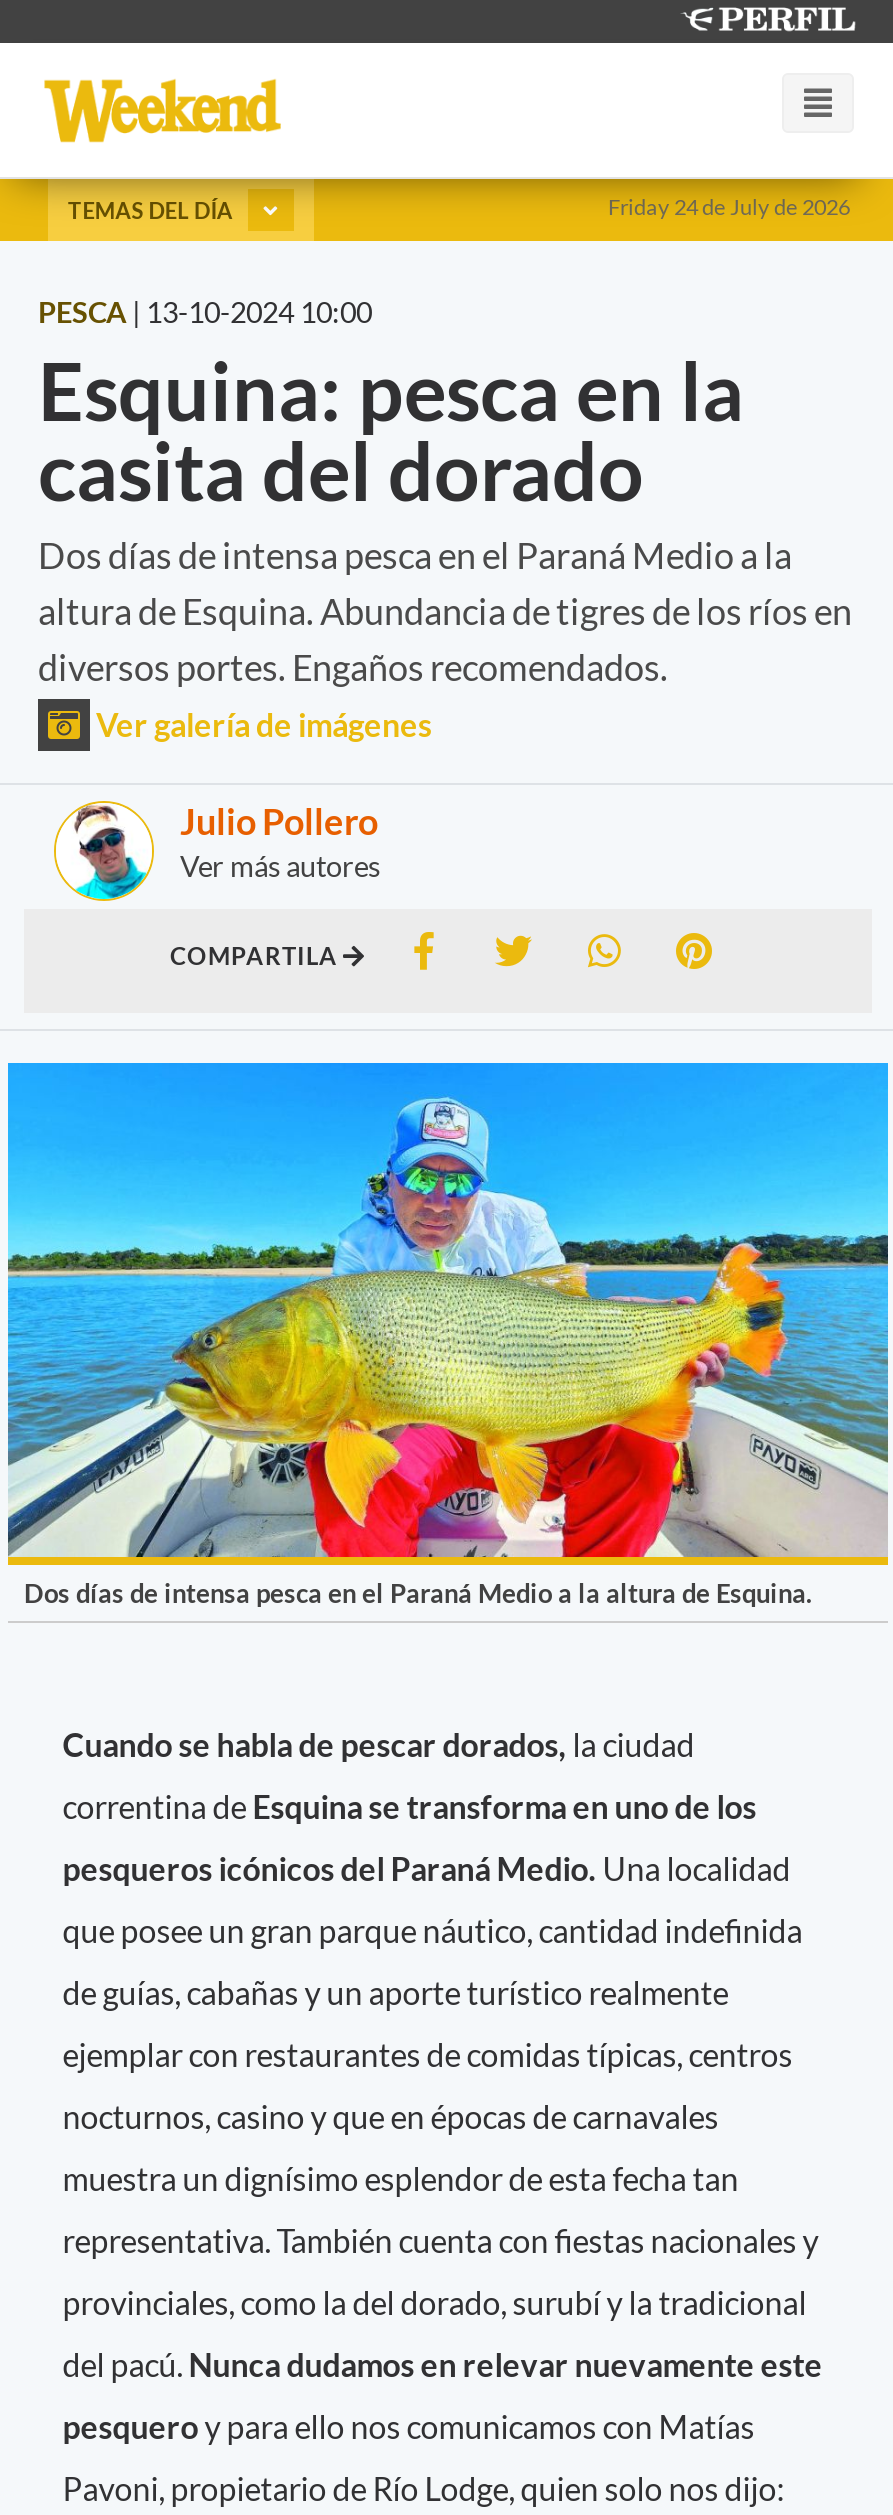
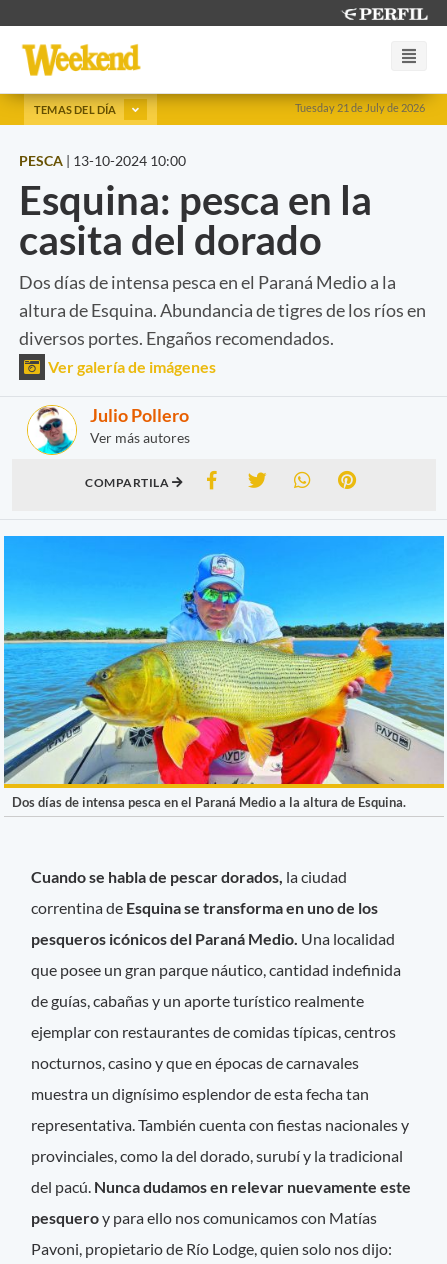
[608,193,850,219] Friday 24 de July de 2026 -> [295,101,425,114] Tuesday 21 de July de 2026

